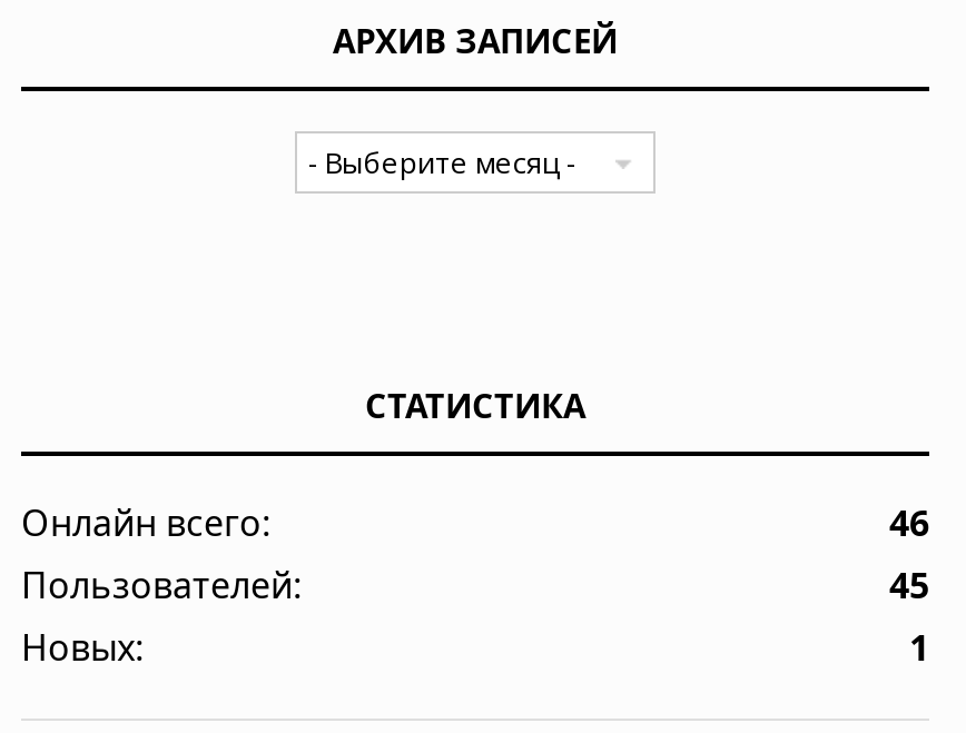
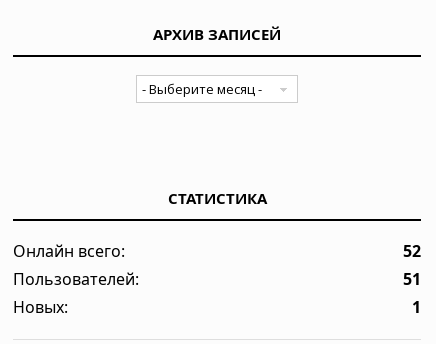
[889,500,929,549] 46 -> [403,240,421,262] 52
[889,562,929,611] 45 -> [403,268,421,290] 51

